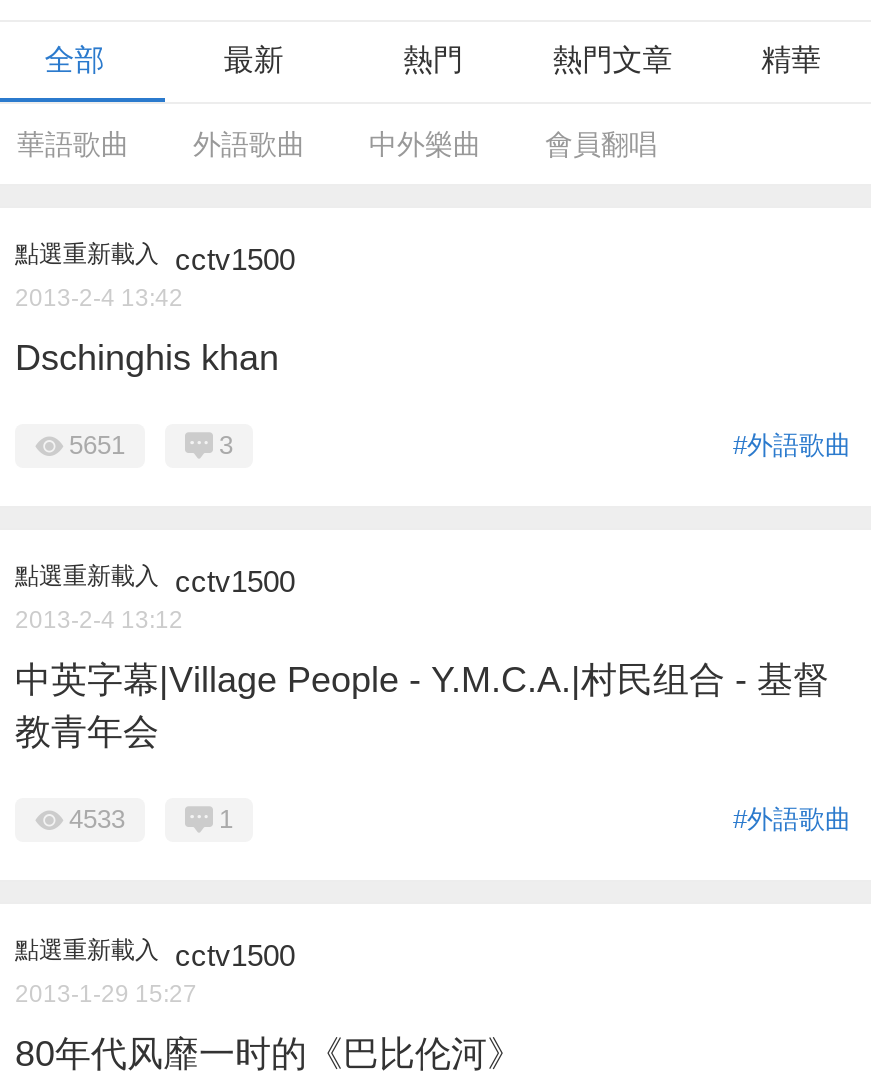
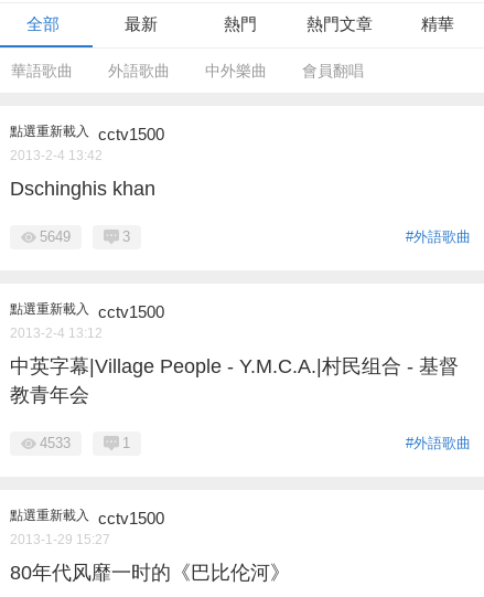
[69,430,125,460] 5651 -> [40,228,71,245] 5649

